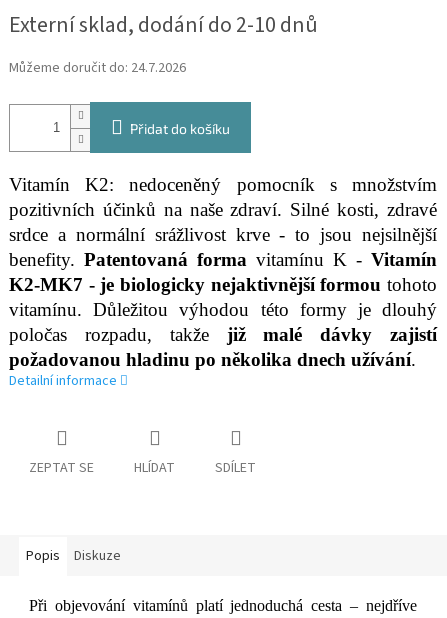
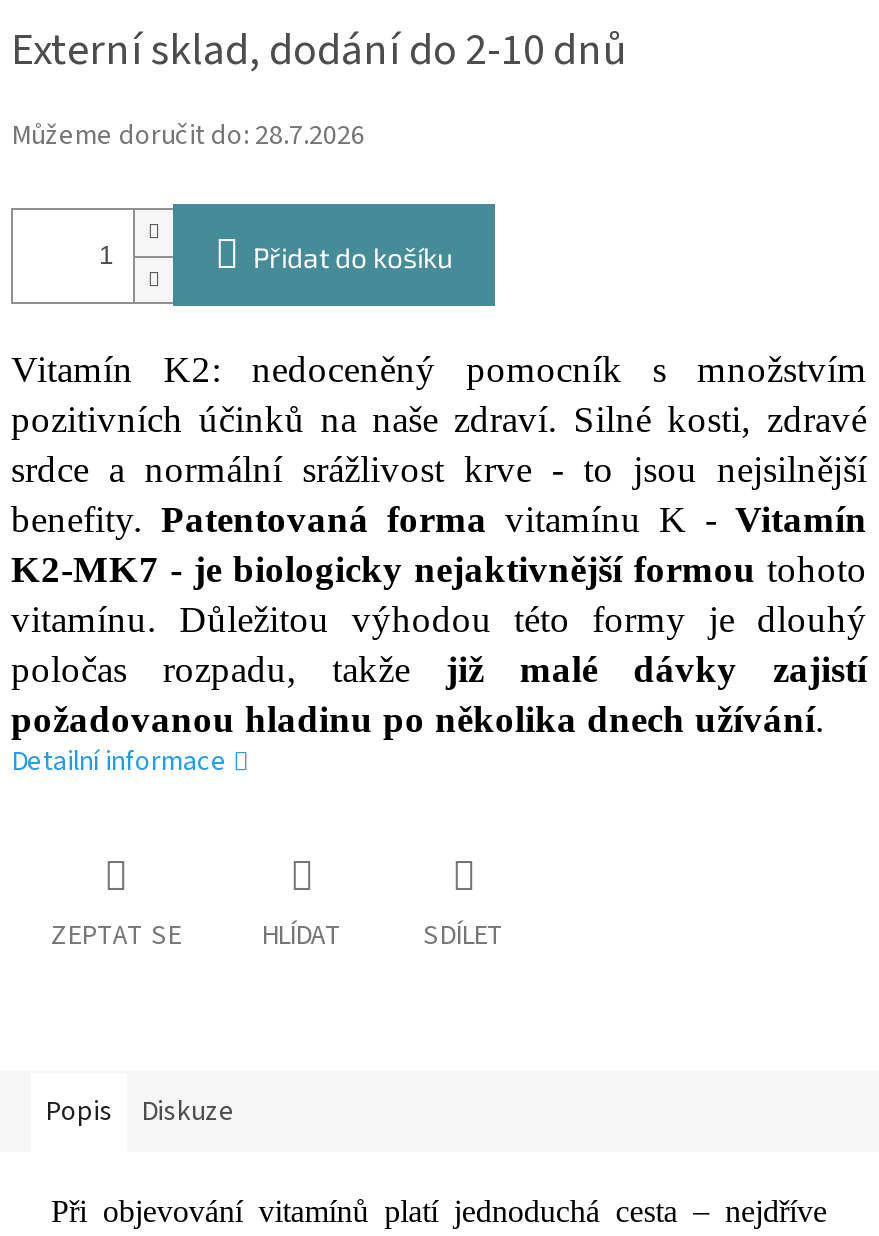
[9,58,186,78] Můžeme doručit do: 24.7.2026 -> [11,117,365,157] Můžeme doručit do: 28.7.2026

